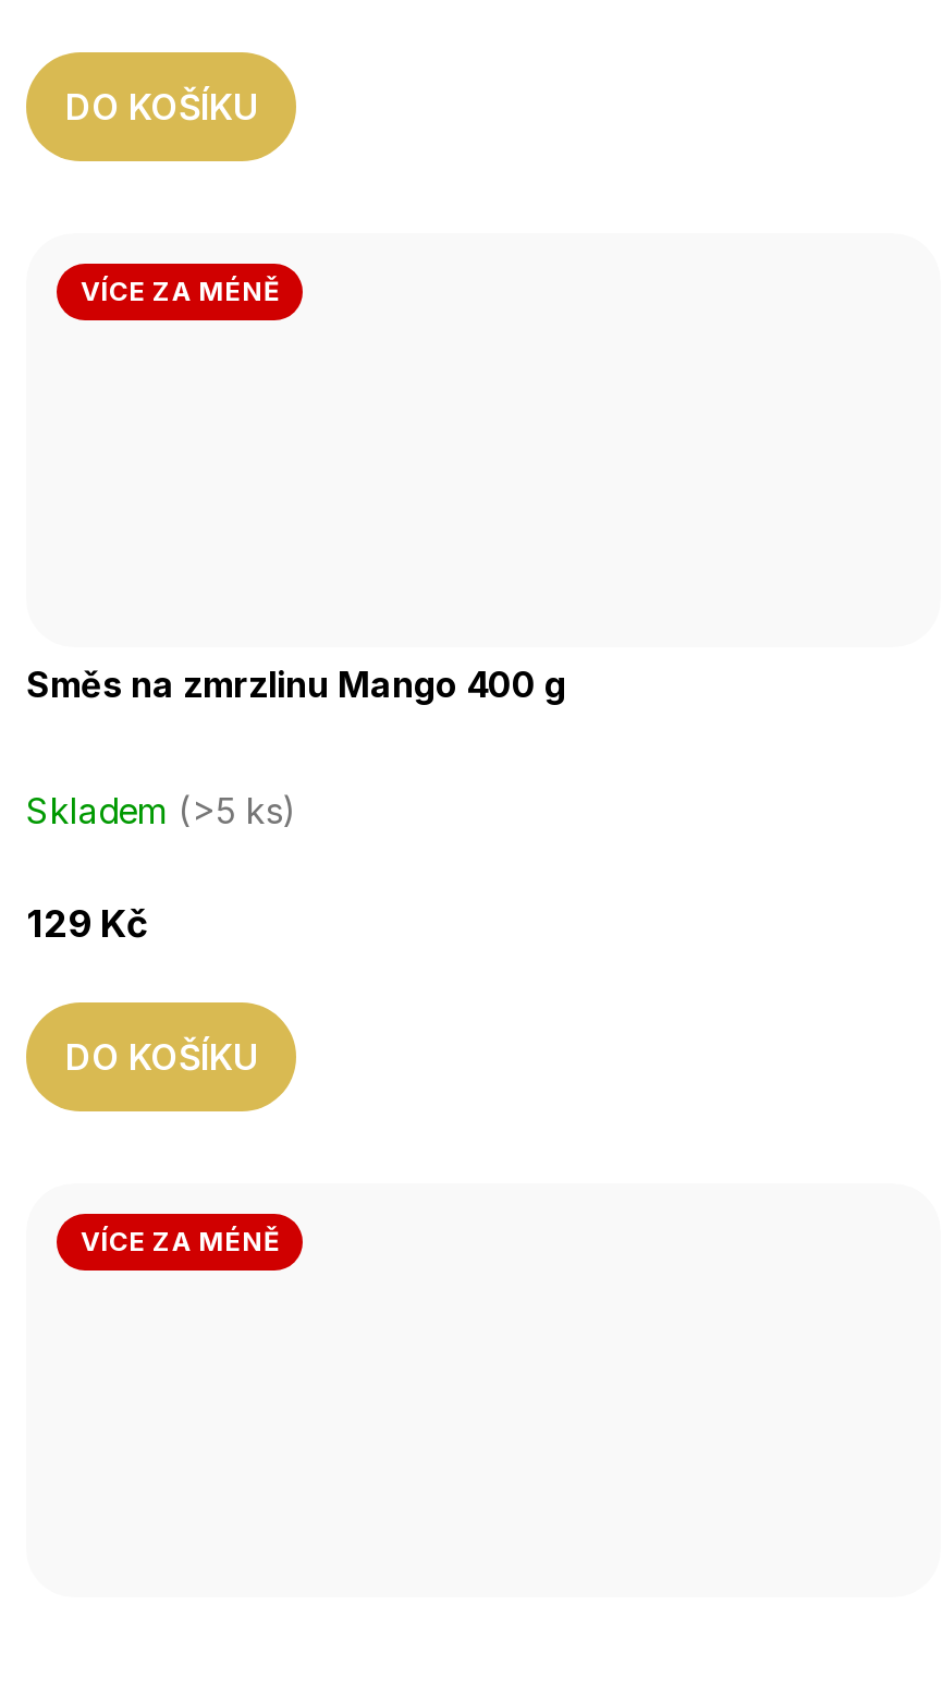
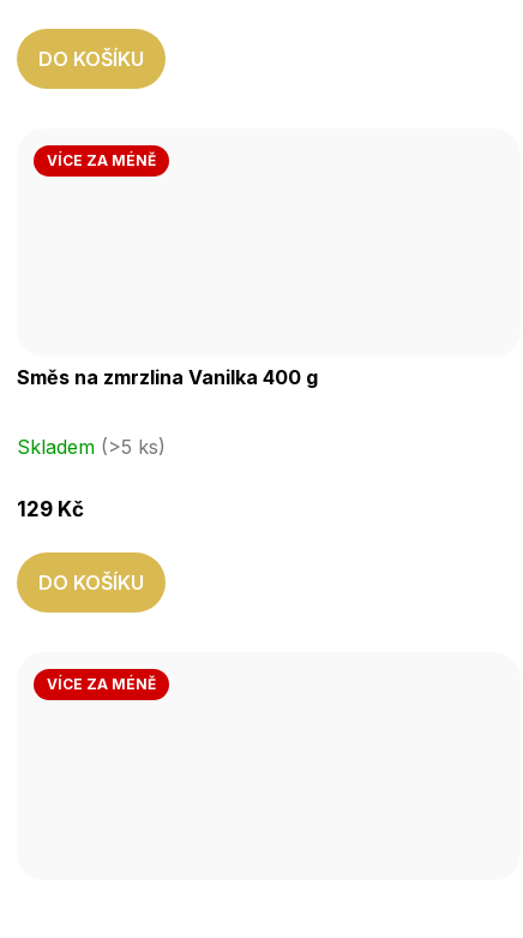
[26,662,566,706] Směs na zmrzlinu Mango 400 g -> [17,365,318,389] Směs na zmrzlina Vanilka 400 g

